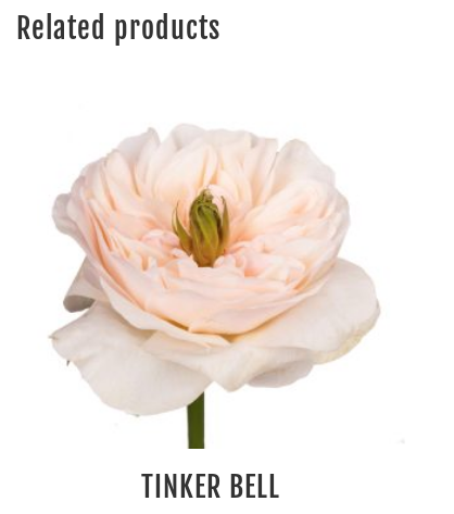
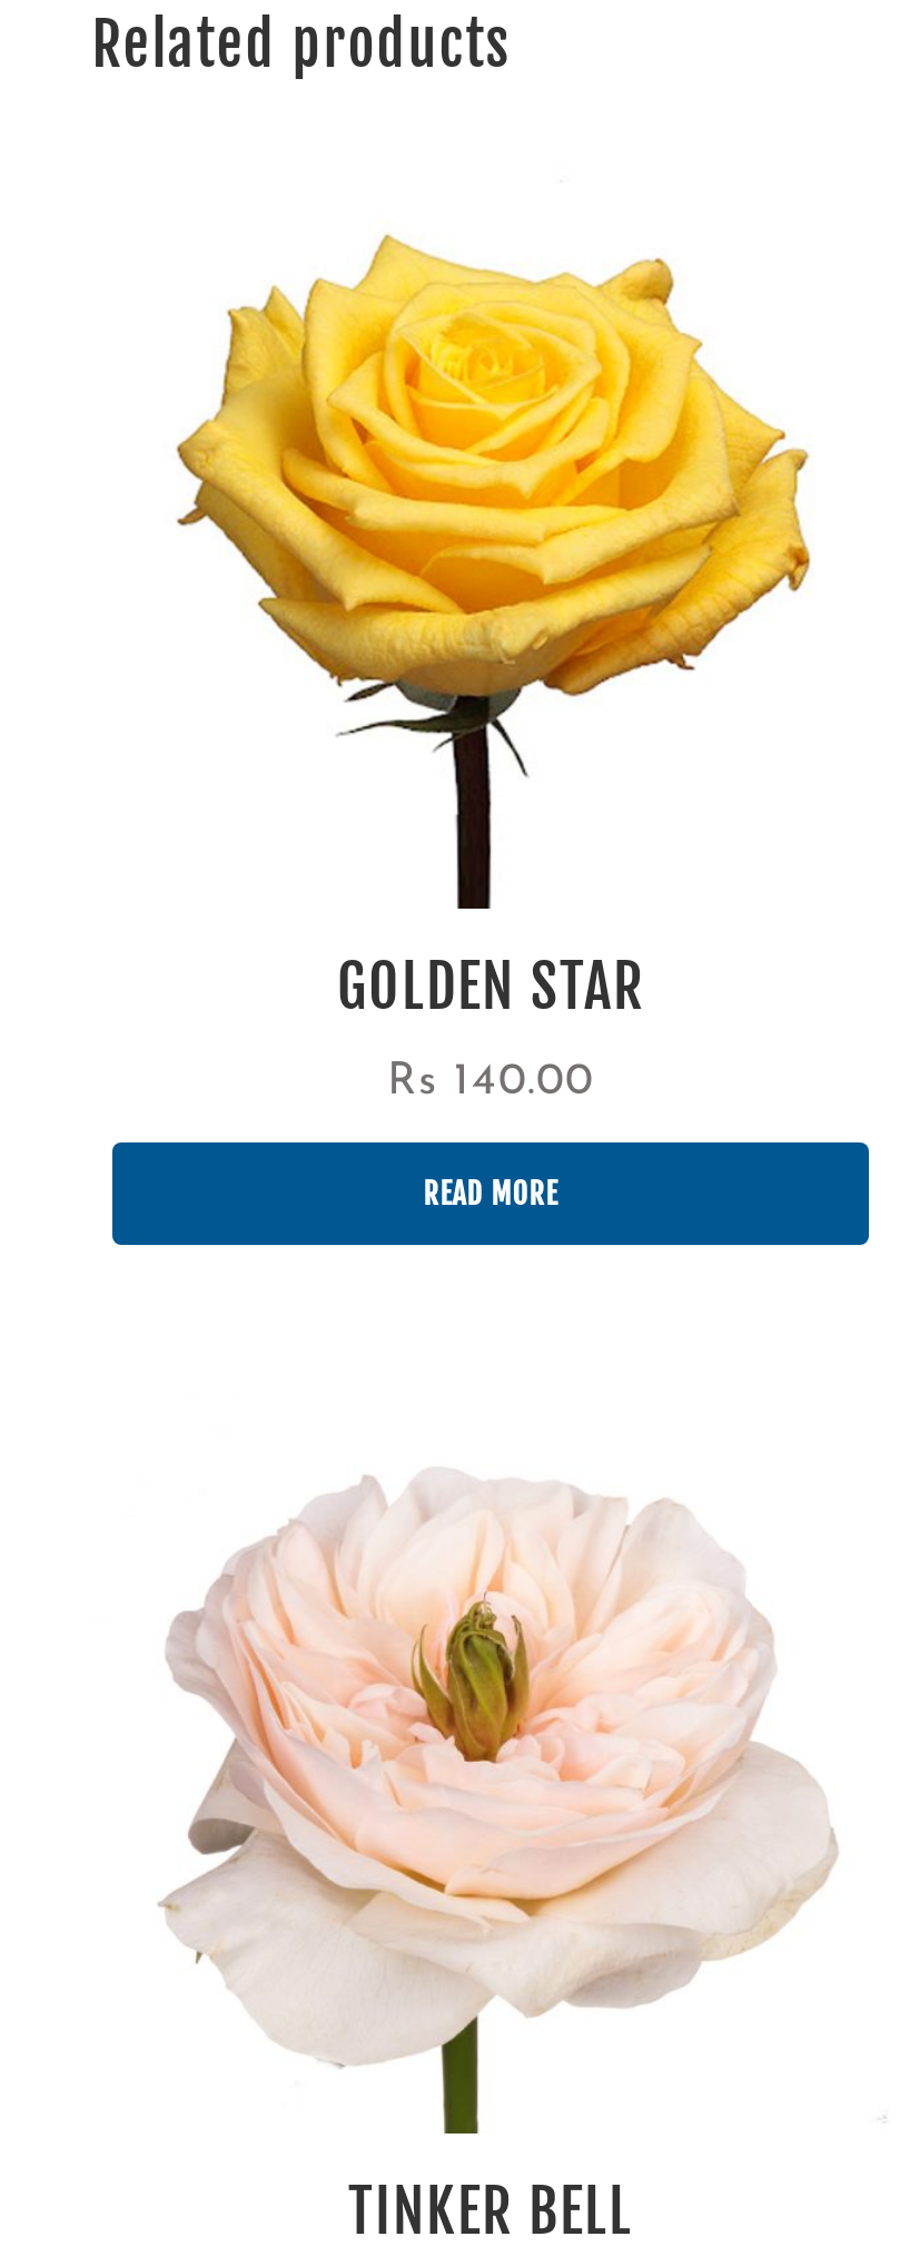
none -> [175,233,811,1211] [image] | GOLDEN STAR | Rs 140.00 | READ MORE

